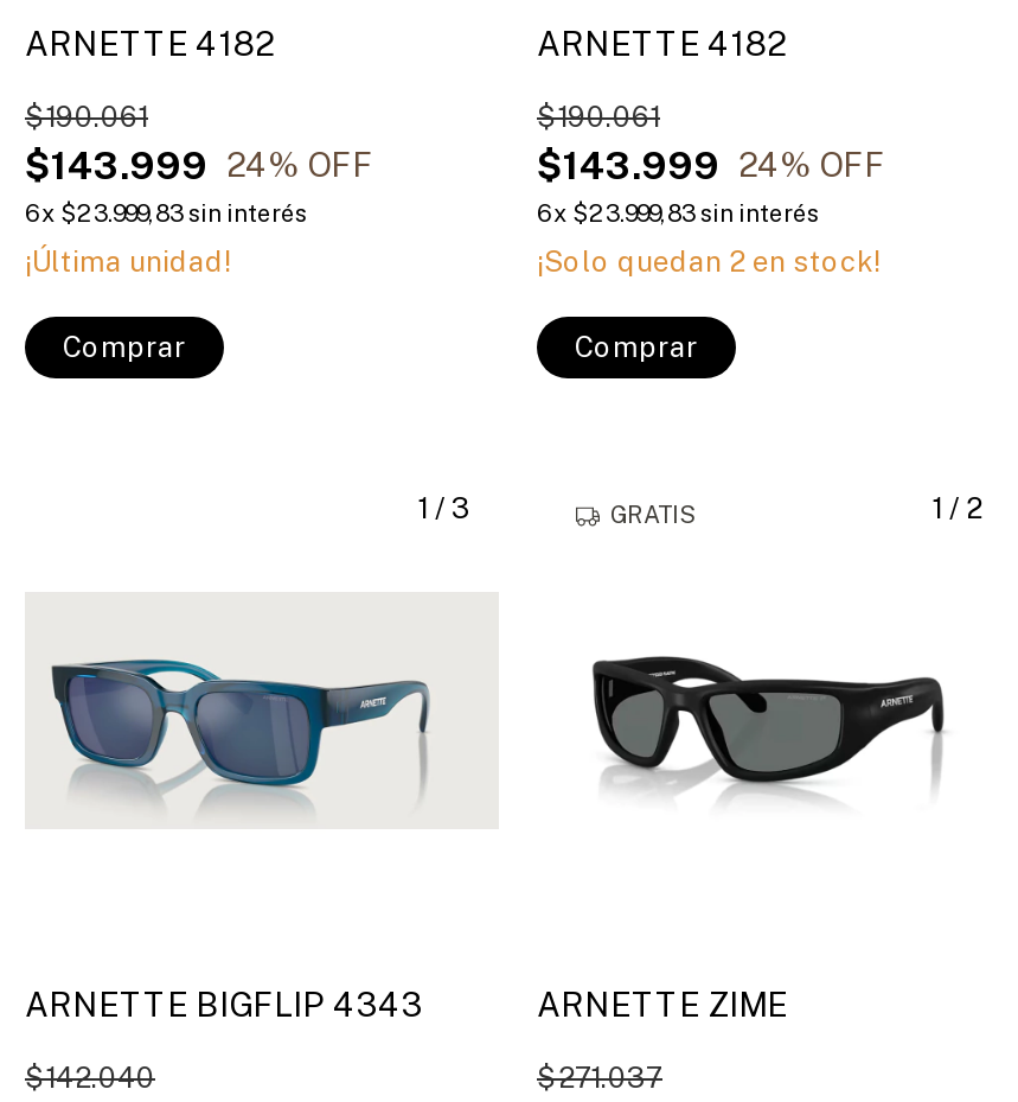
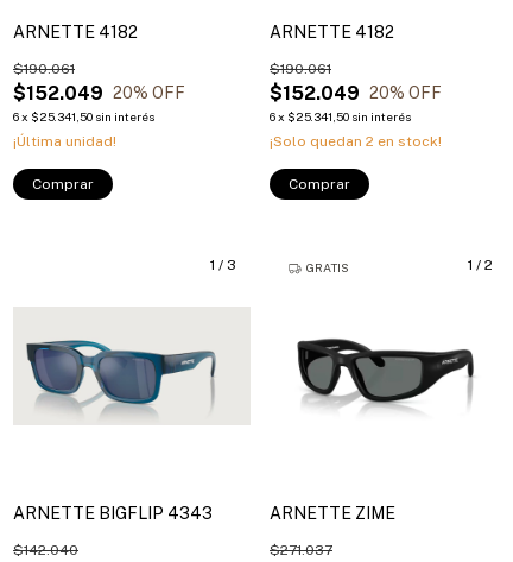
[25,144,207,189] $143.999 -> [13,82,103,105] $152.049
[226,147,373,185] 24% OFF -> [113,84,185,103] 20% OFF
[537,144,719,189] $143.999 -> [270,82,360,105] $152.049
[738,147,885,185] 24% OFF -> [369,84,442,103] 20% OFF
[25,198,307,227] 6 x $23.999,83 sin interés -> [13,109,154,124] 6 x $25.341,50 sin interés
[537,198,819,227] 6 x $23.999,83 sin interés -> [270,109,411,124] 6 x $25.341,50 sin interés

